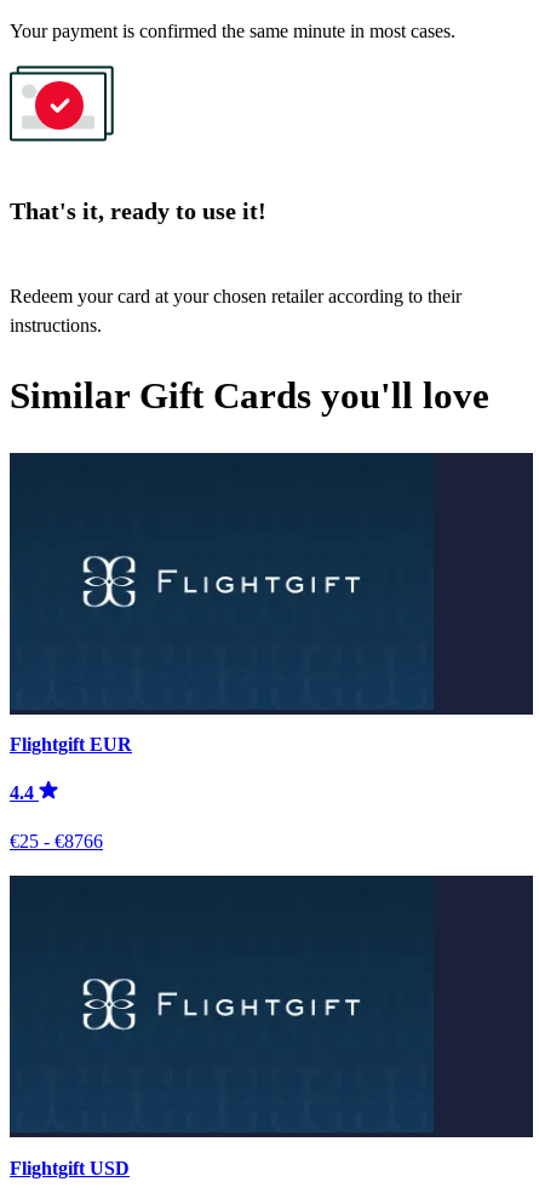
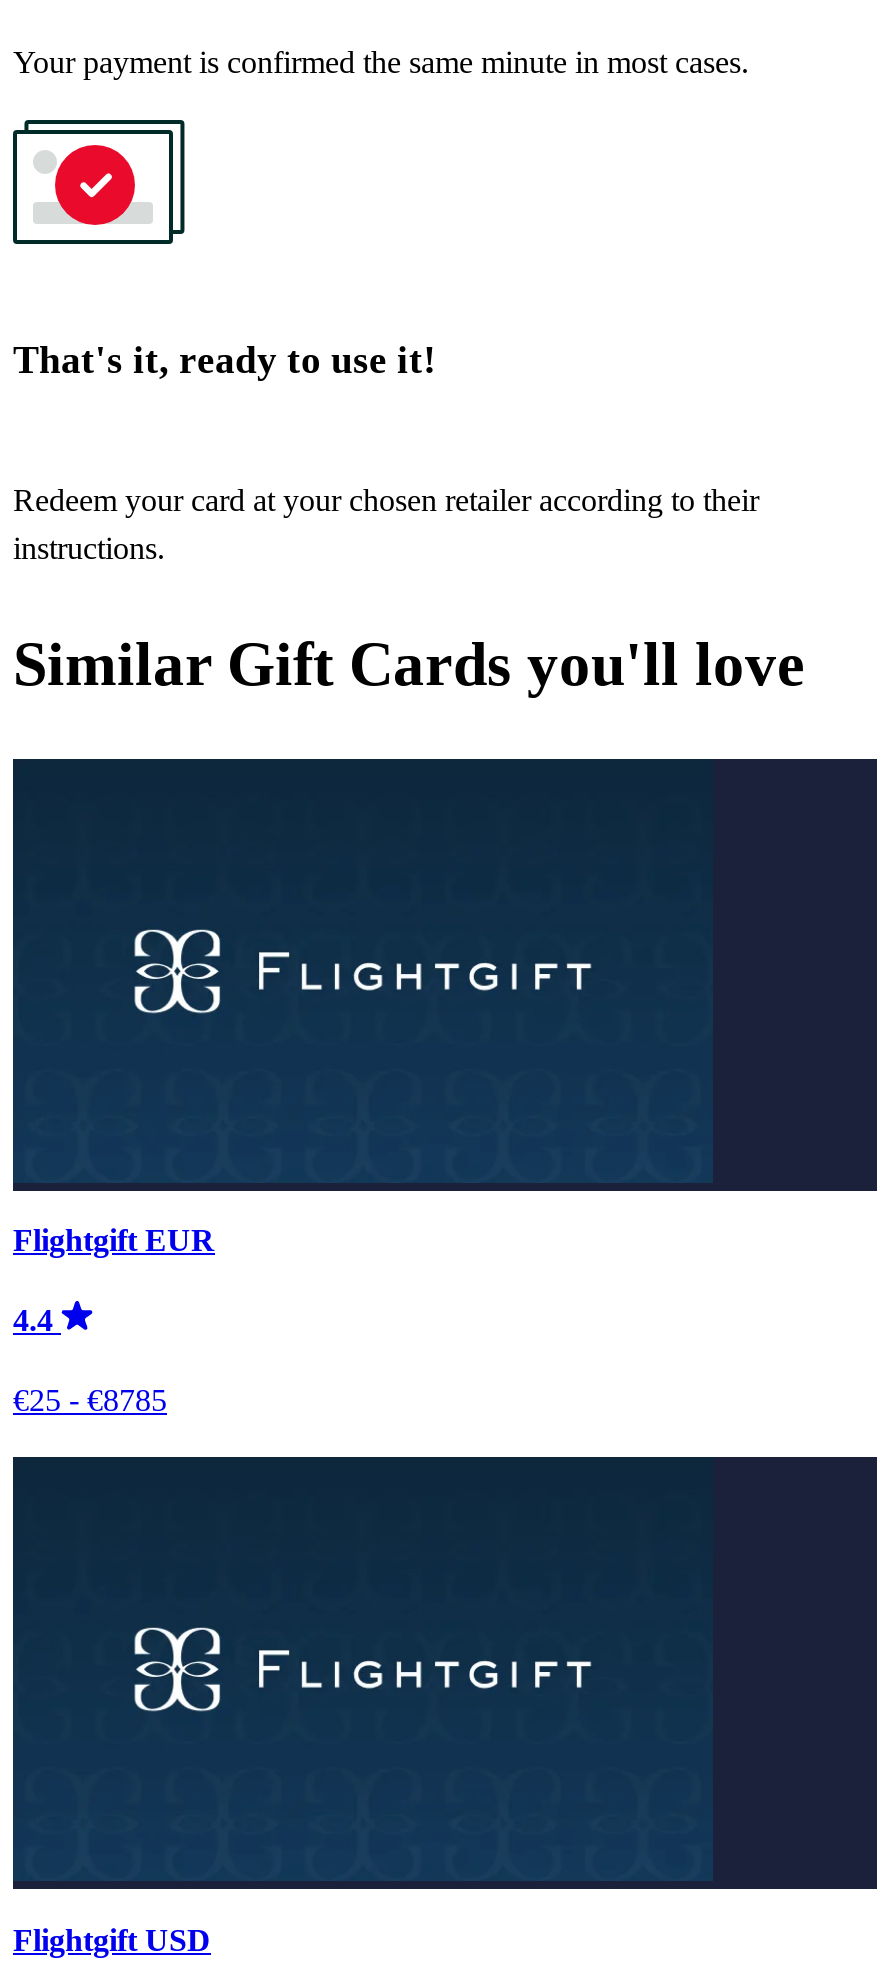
[10,831,103,852] €25 - €8766 -> [13,1384,167,1418] €25 - €8785

